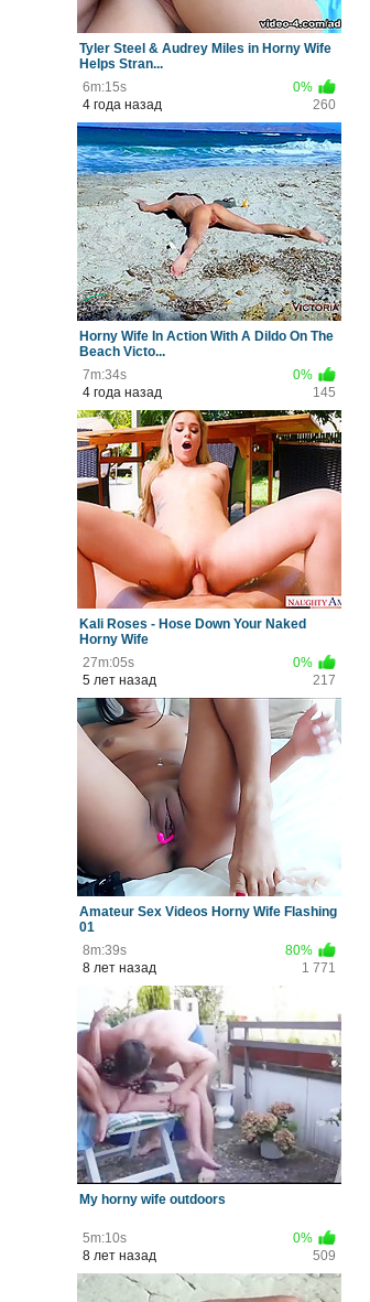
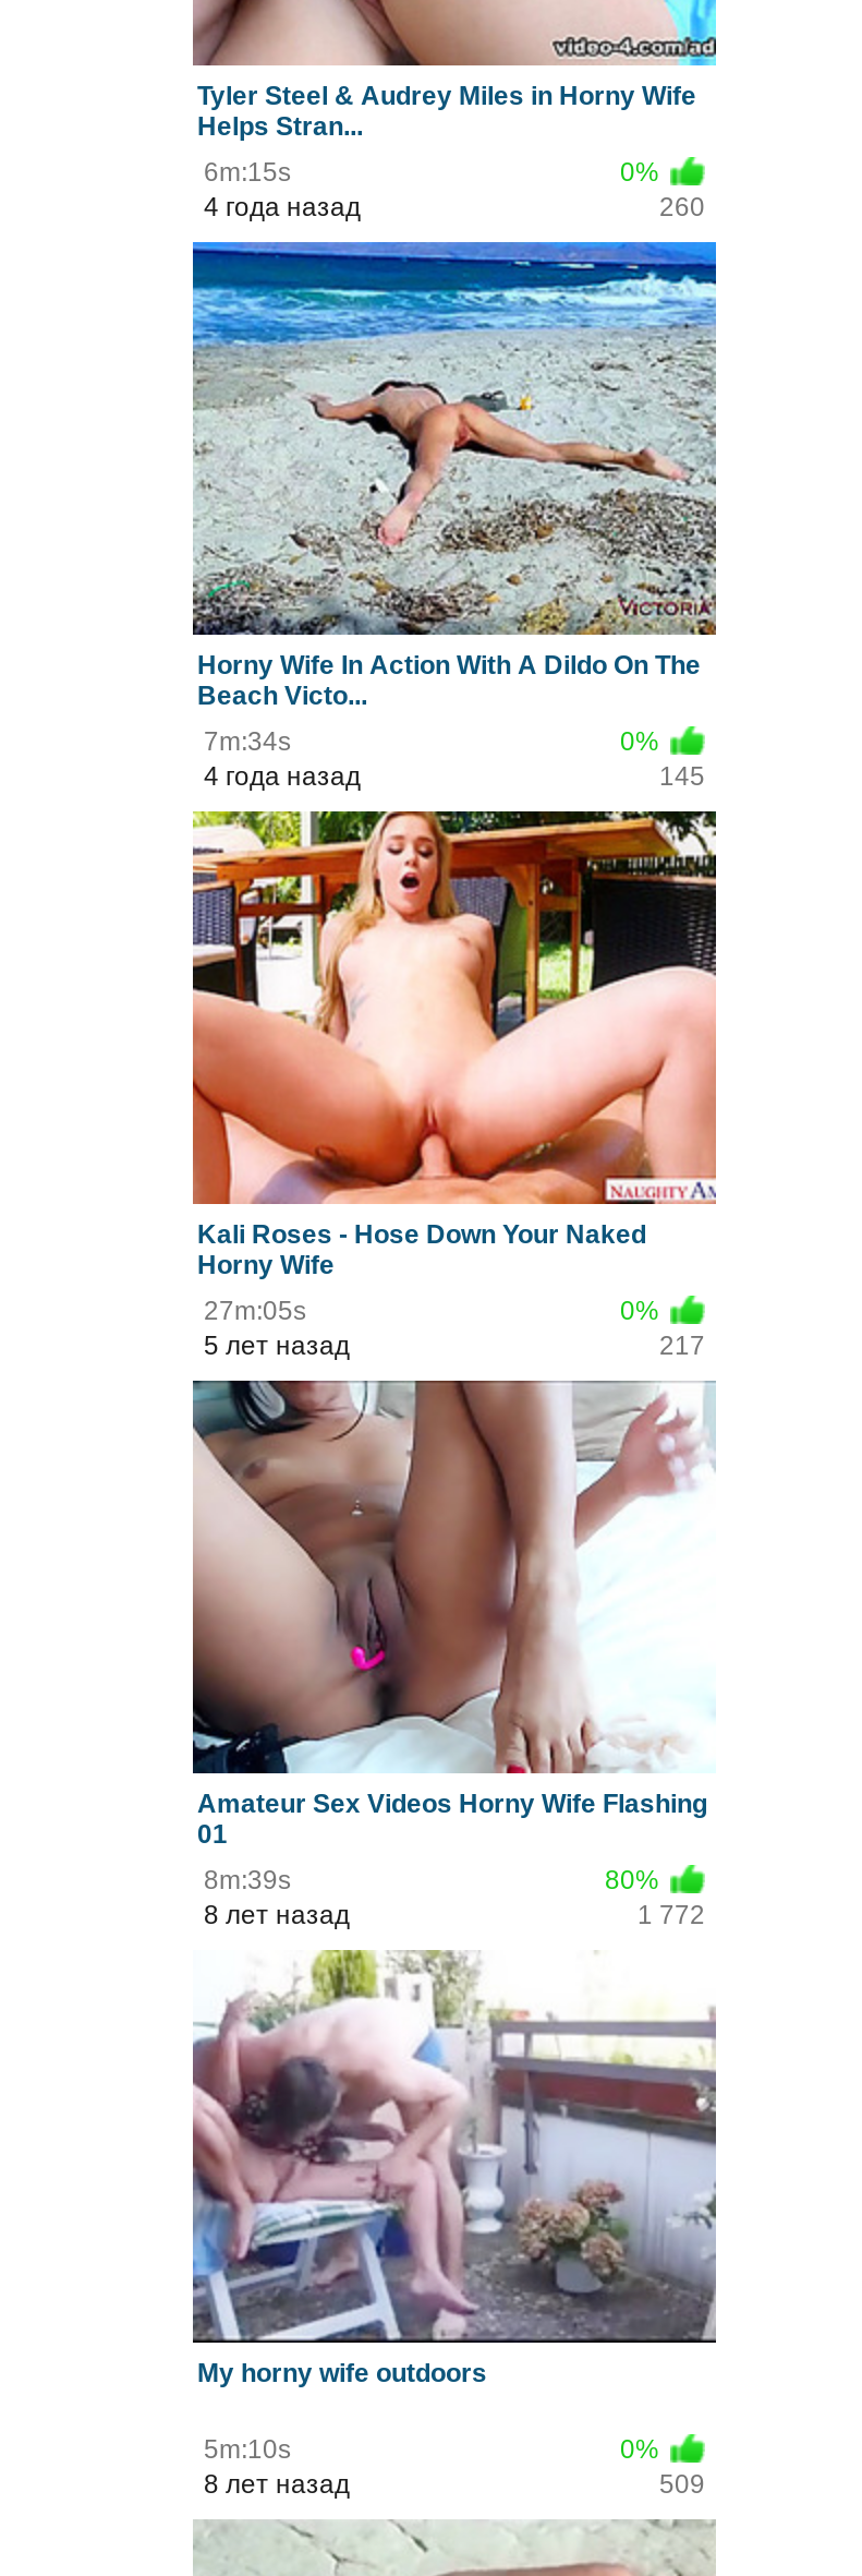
[302,960,336,976] 1 771 -> [638,1900,705,1930] 1 772

